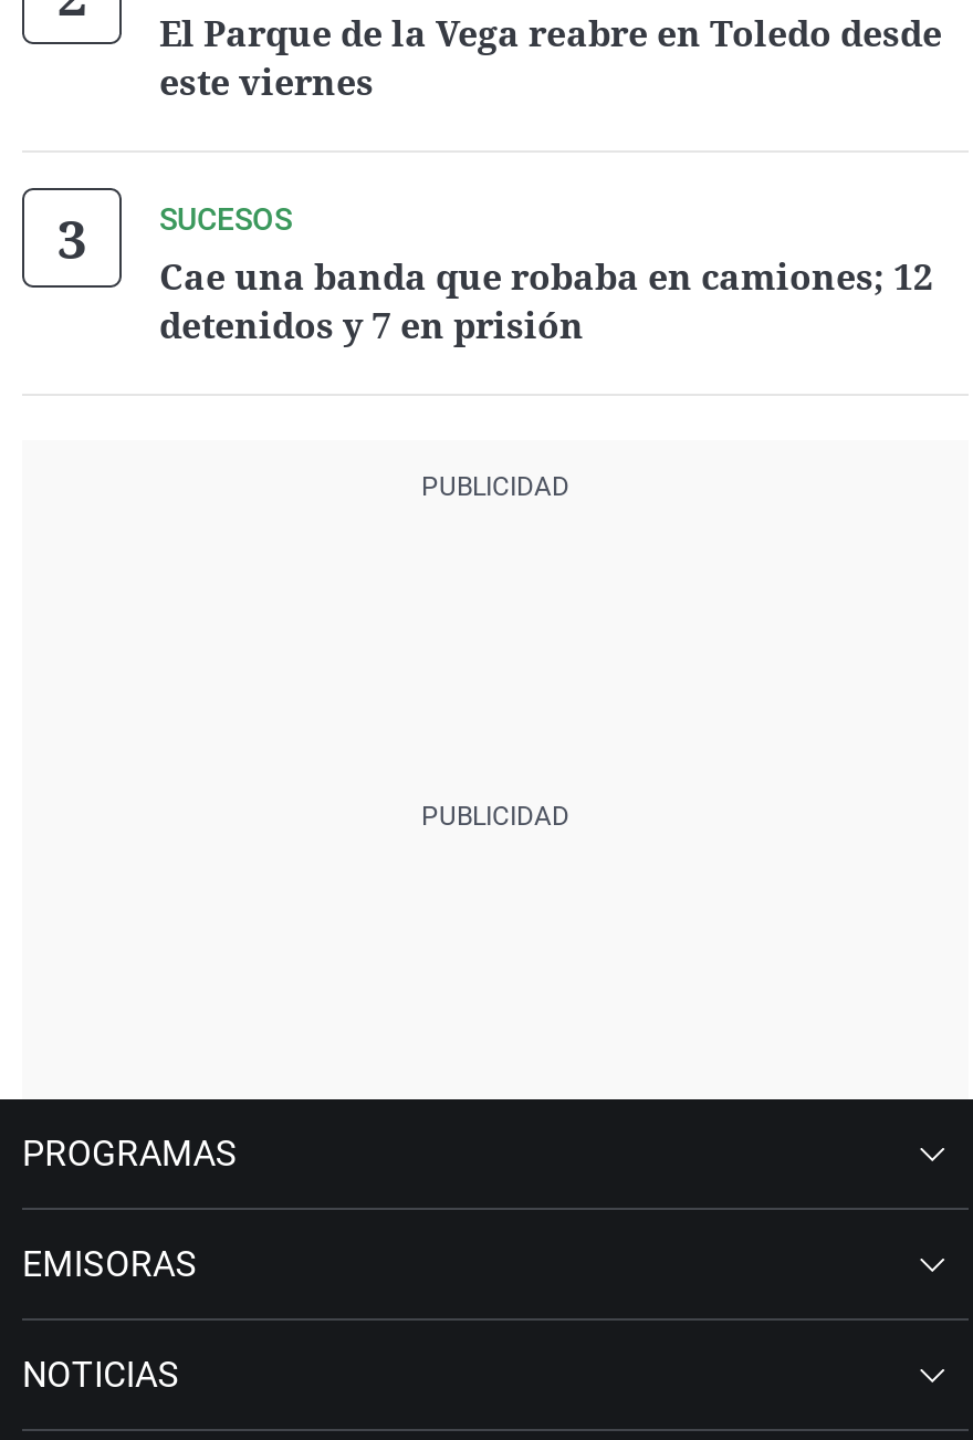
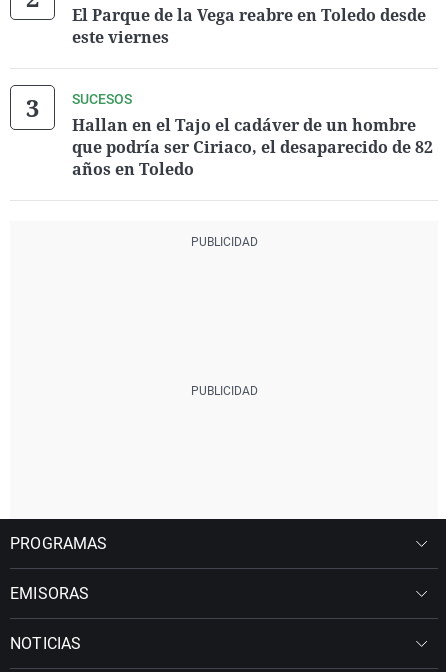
[159,252,933,349] Cae una banda que robaba en camiones; 12 | detenidos y 7 en prisión -> [72,114,433,180] Hallan en el Tajo el cadáver de un hombre | que podría ser Ciriaco, el desaparecido de 82 | años en Toledo

